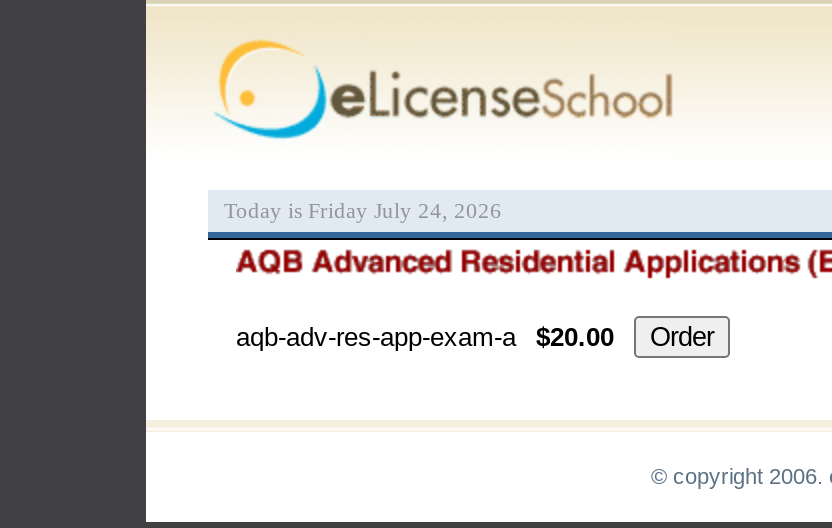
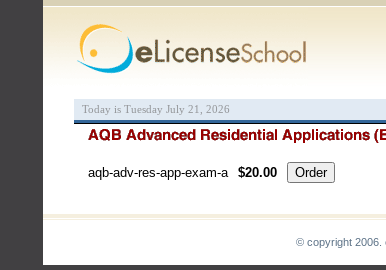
[224,198,502,222] Today is Friday July 24, 2026 -> [82,103,230,115] Today is Tuesday July 21, 2026

